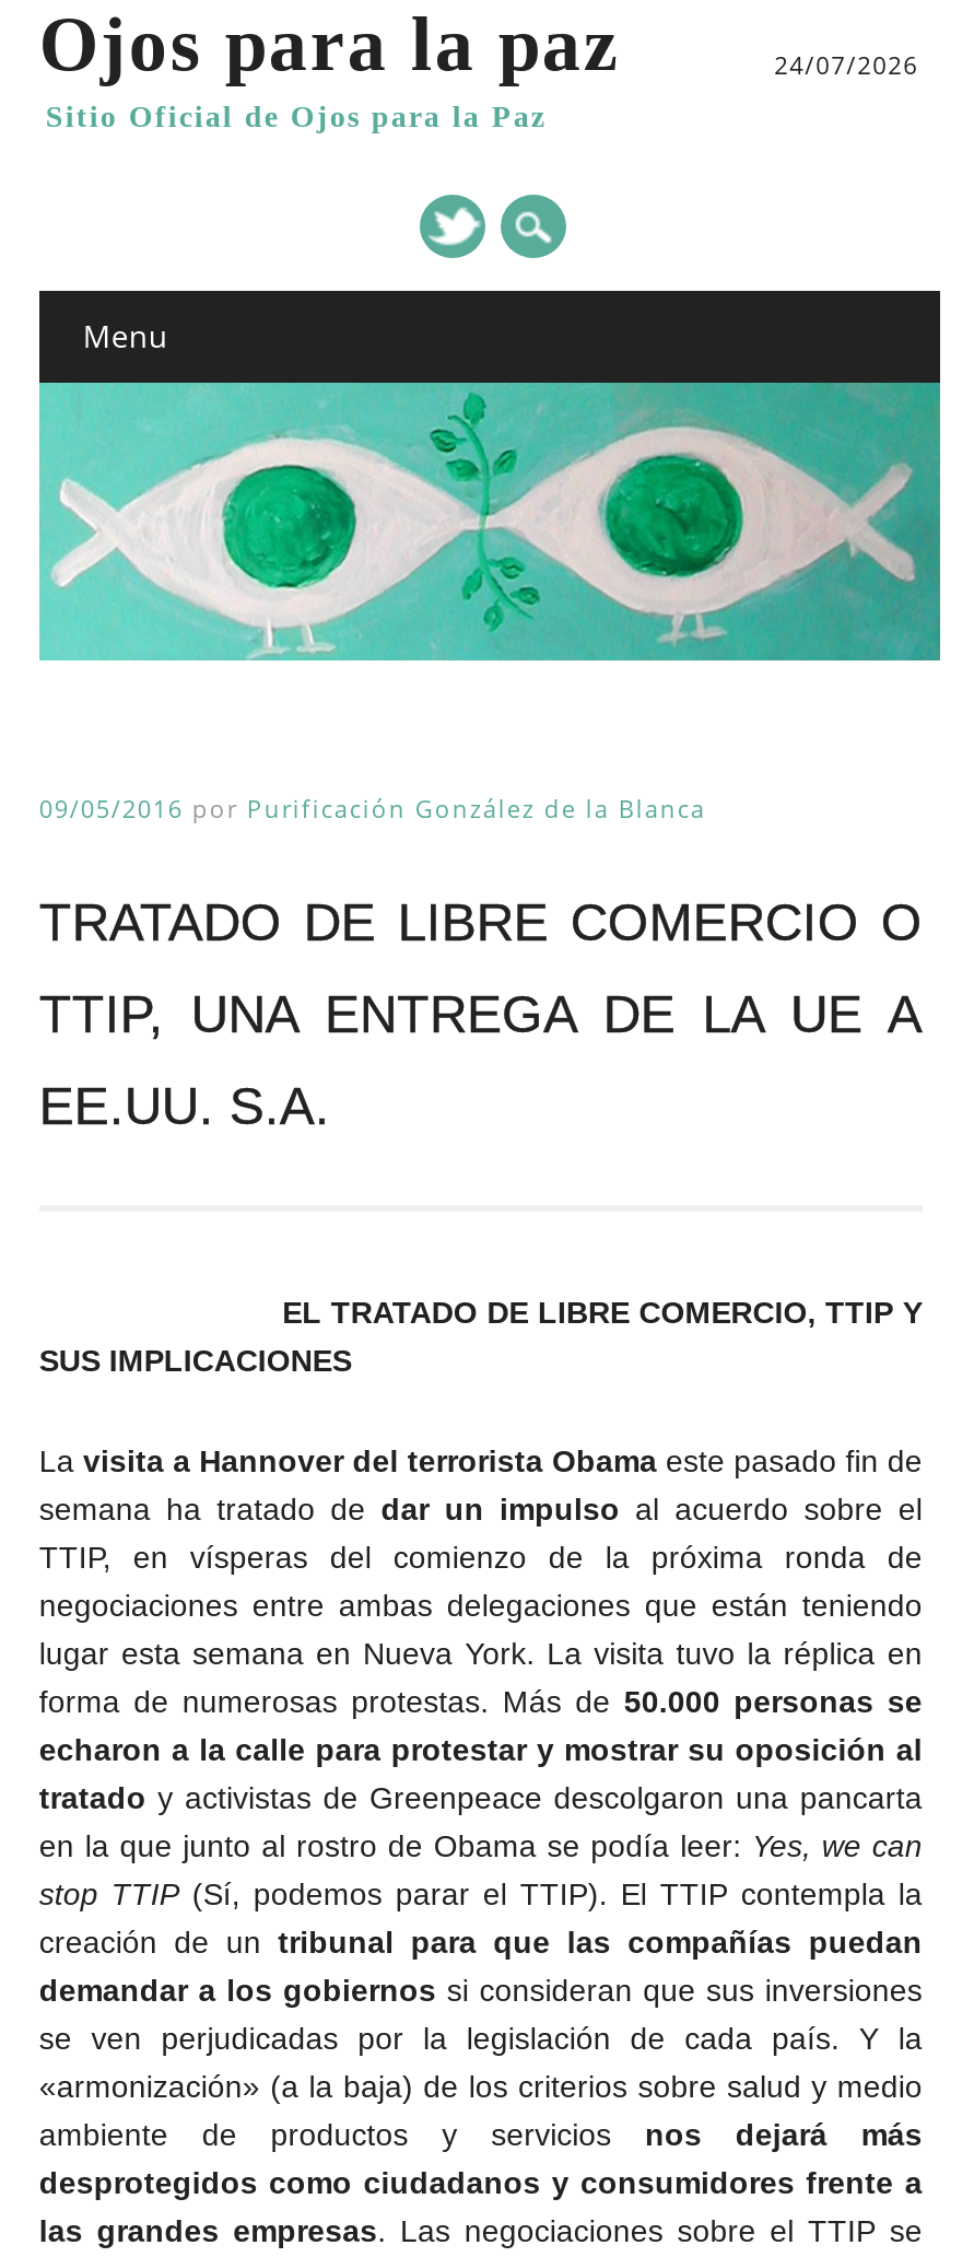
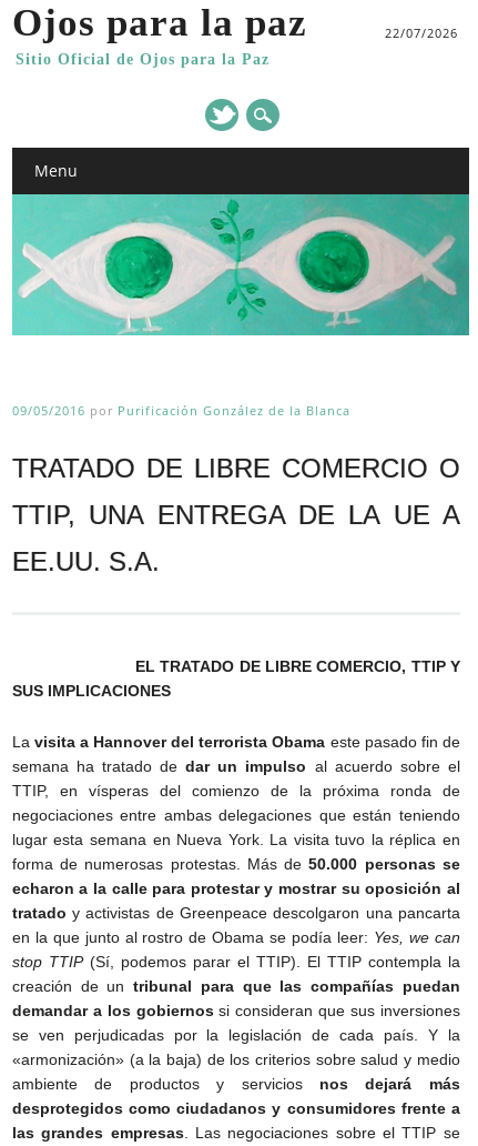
[774,48,918,81] 24/07/2026 -> [385,24,458,41] 22/07/2026

